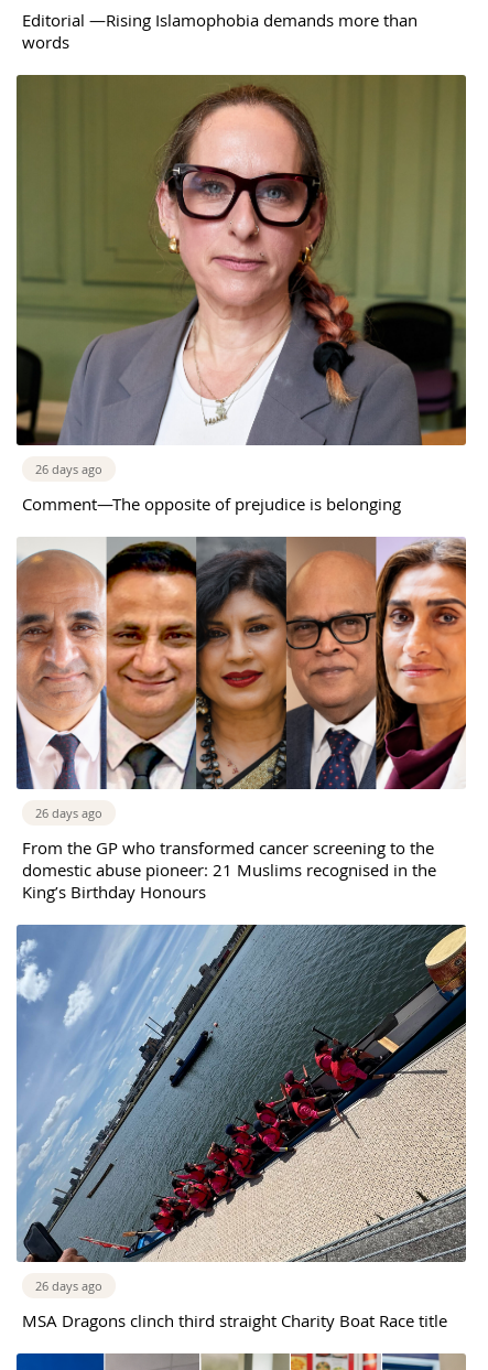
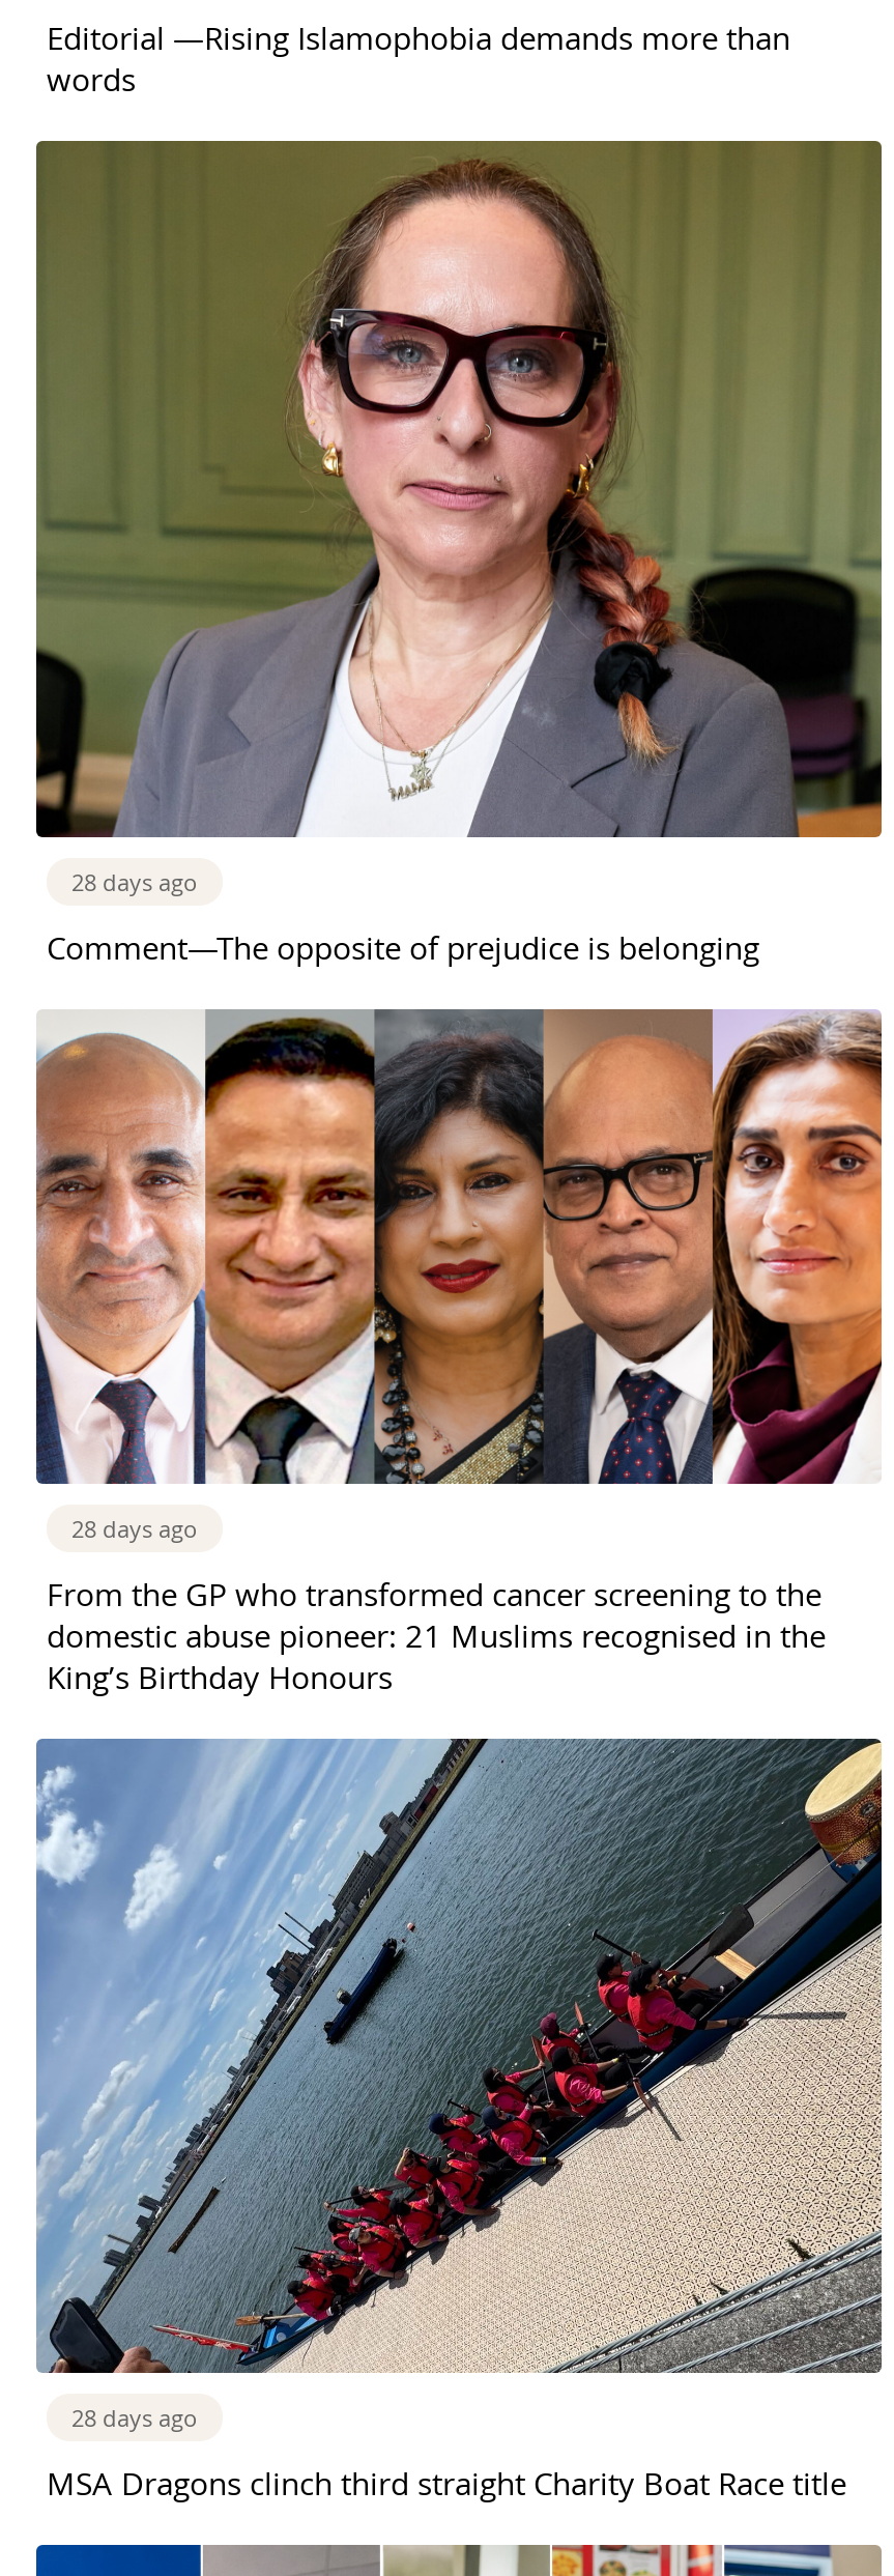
[35,461,102,477] 26 days ago -> [71,866,198,897] 28 days ago
[35,805,102,822] 26 days ago -> [71,1514,198,1545] 28 days ago
[35,1278,102,1294] 26 days ago -> [71,2403,198,2434] 28 days ago

